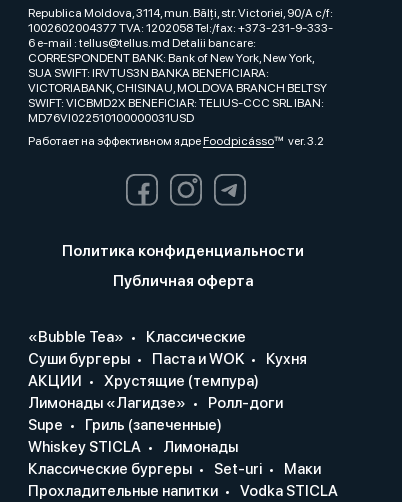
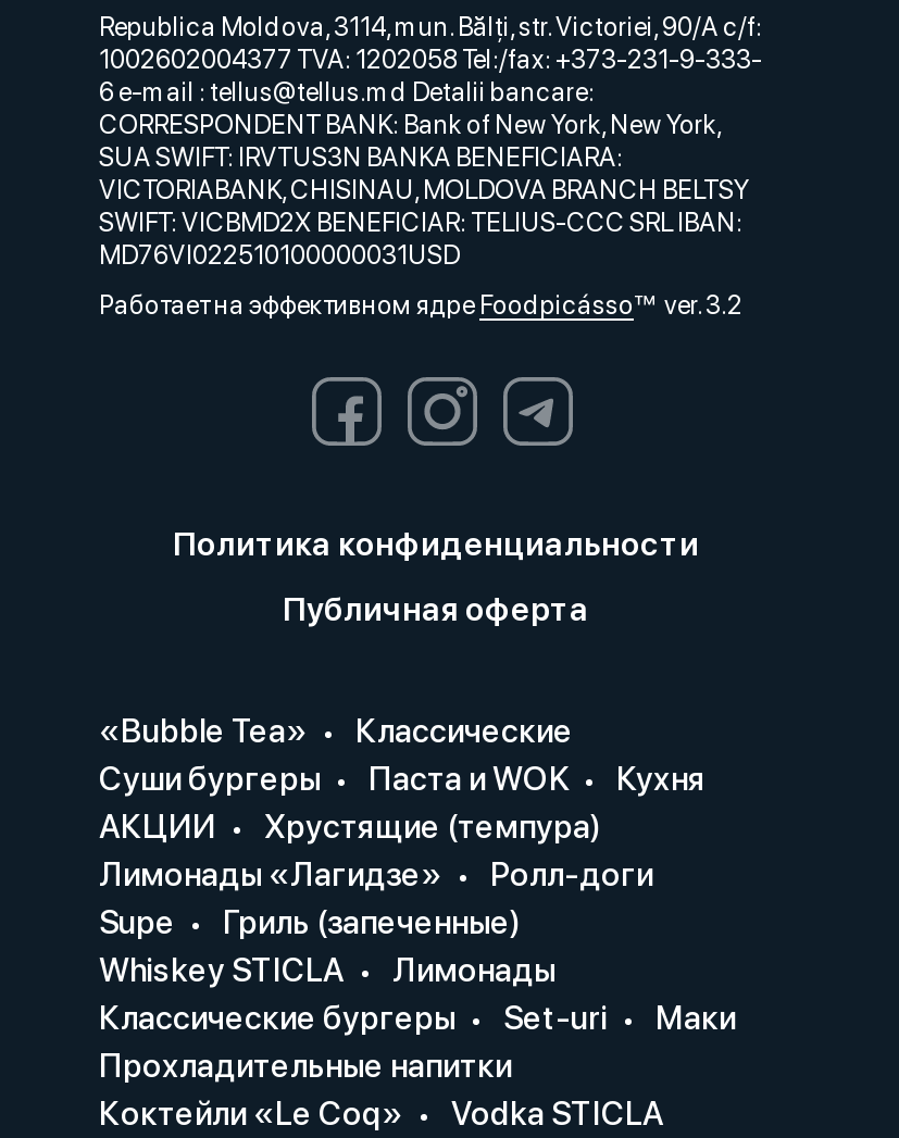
none -> [92,1095,403,1134] Коктейли «Le Coq»

